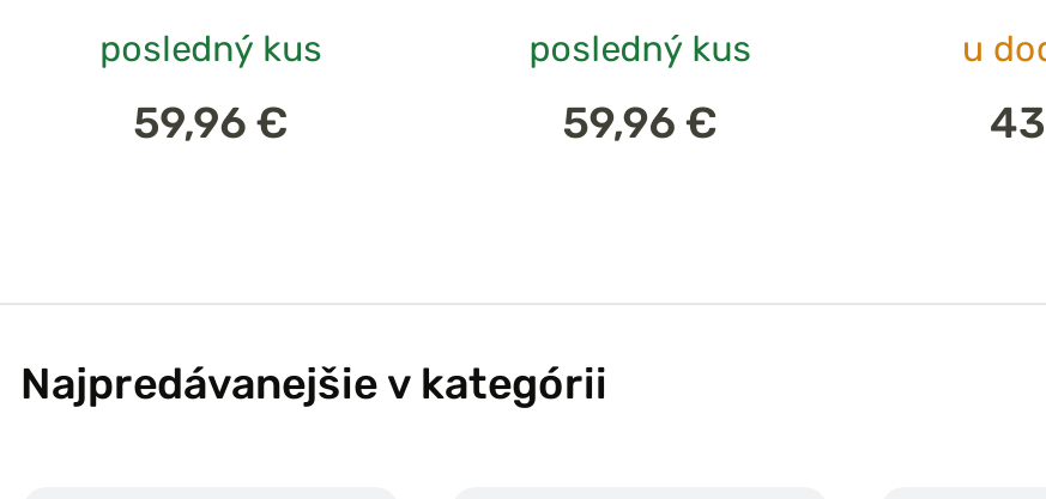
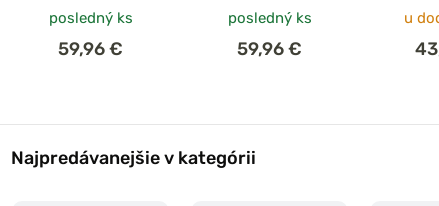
[100,28,323,71] posledný kus -> [49,9,133,27] posledný ks
[529,28,752,71] posledný kus -> [228,9,312,27] posledný ks

